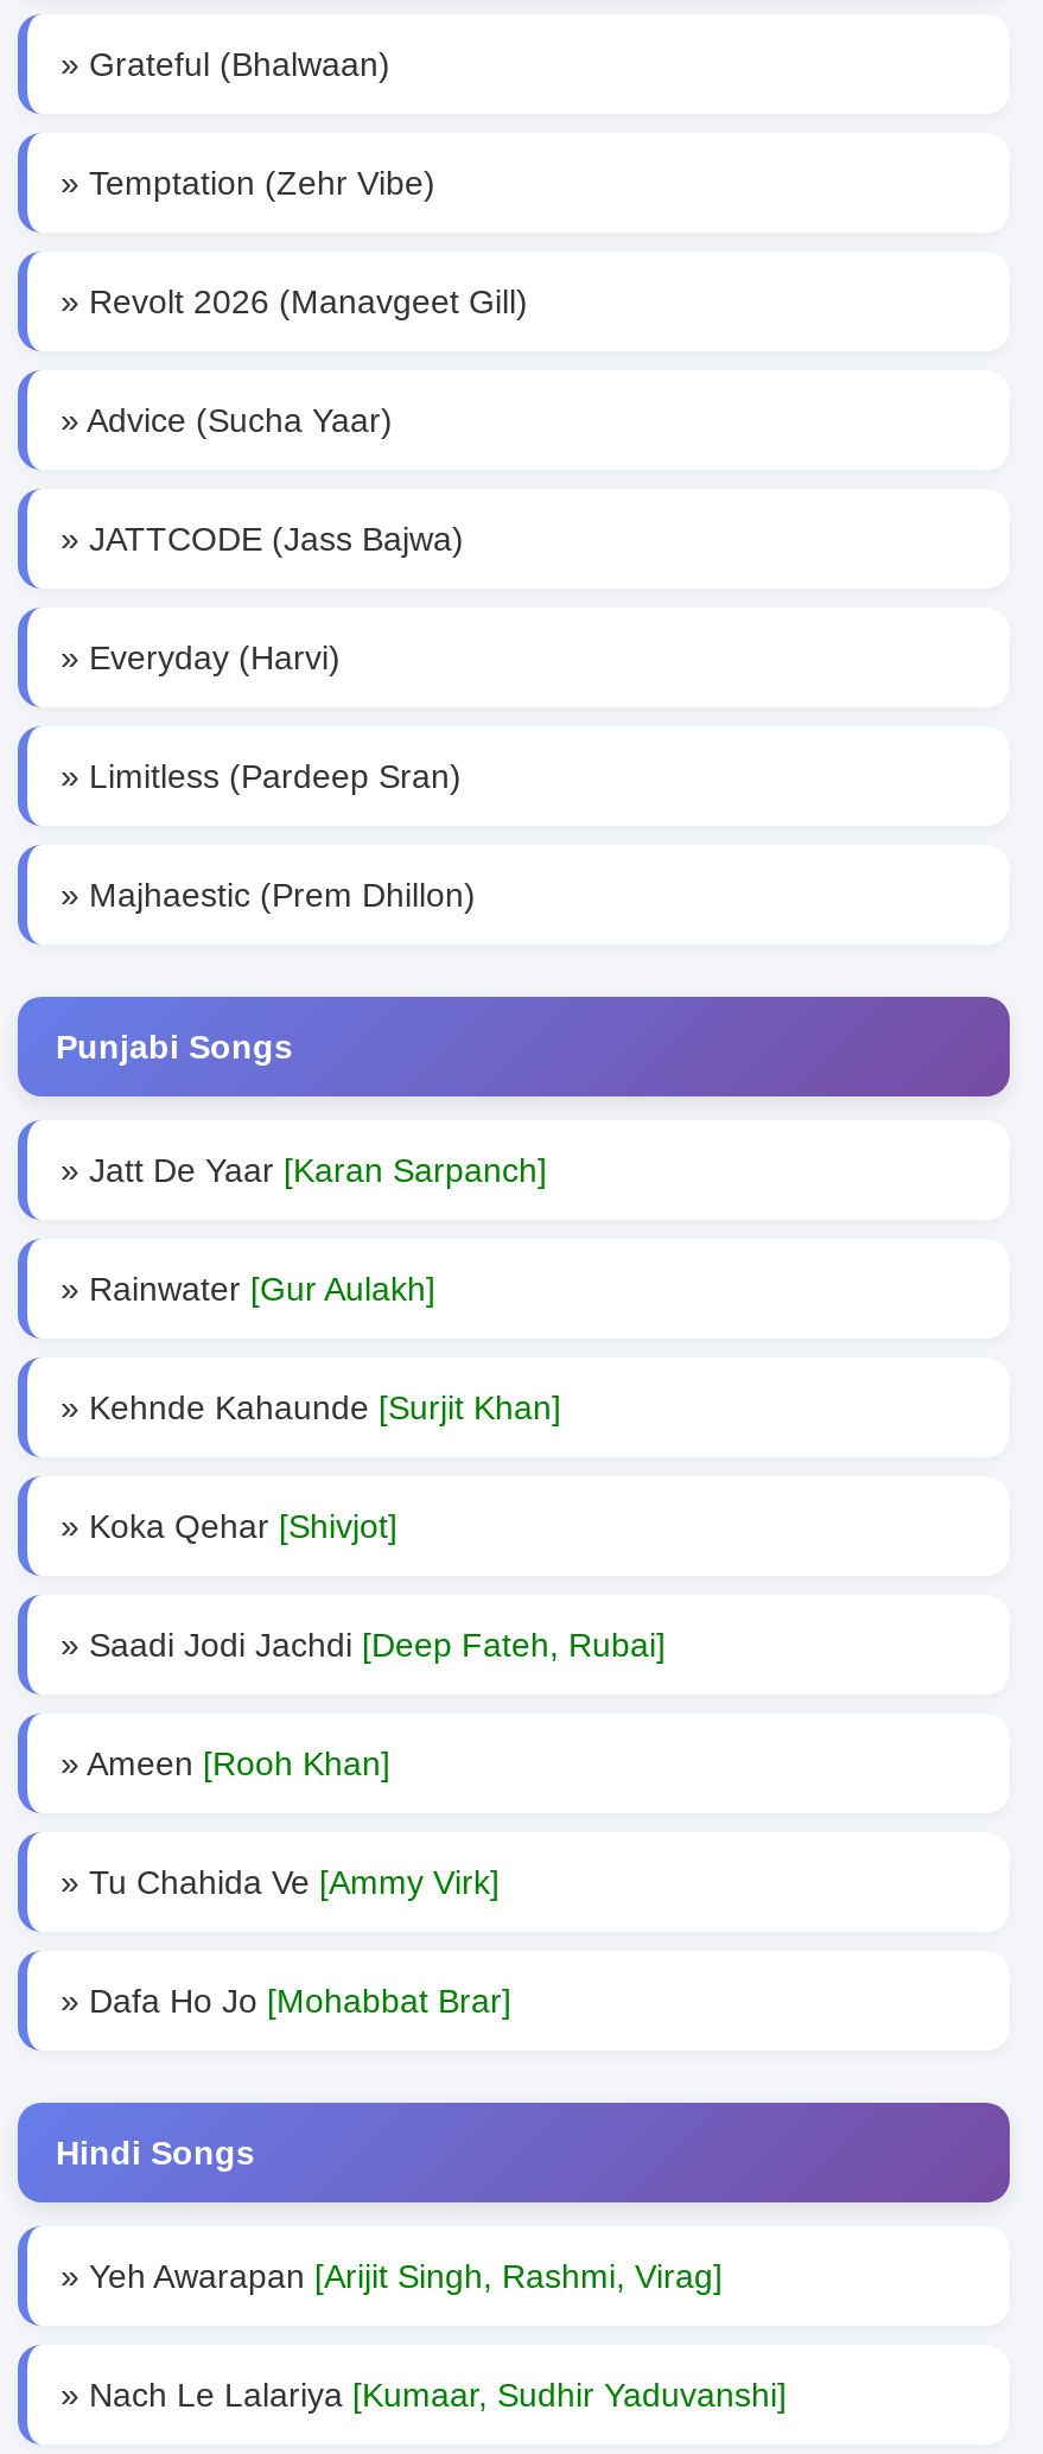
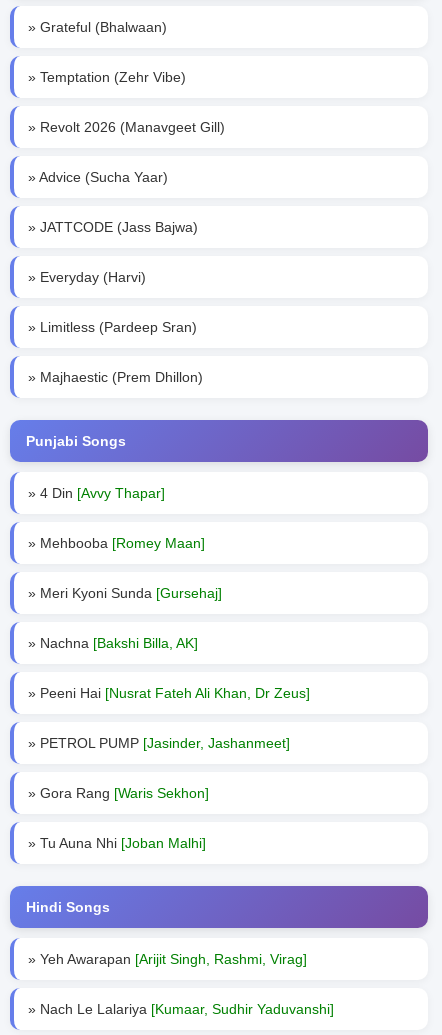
[61,1151,547,1189] » Jatt De Yaar [Karan Sarpanch] -> [28,485,165,501] » 4 Din [Avvy Thapar]
[61,1270,435,1308] » Rainwater [Gur Aulakh] -> [28,535,205,551] » Mehbooba [Romey Maan]
[61,1388,561,1426] » Kehnde Kahaunde [Surjit Khan] -> [28,585,222,601] » Meri Kyoni Sunda [Gursehaj]
[61,1507,398,1545] » Koka Qehar [Shivjot] -> [28,635,198,651] » Nachna [Bakshi Billa, AK]
[61,1626,666,1664] » Saadi Jodi Jachdi [Deep Fateh, Rubai] -> [28,685,310,701] » Peeni Hai [Nusrat Fateh Ali Khan, Dr Zeus]
[61,1744,390,1782] » Ameen [Rooh Khan] -> [28,735,290,751] » PETROL PUMP [Jasinder, Jashanmeet]
[61,1863,500,1901] » Tu Chahida Ve [Ammy Virk] -> [28,785,209,801] » Gora Rang [Waris Sekhon]
[61,1982,511,2020] » Dafa Ho Jo [Mohabbat Brar] -> [28,835,206,851] » Tu Auna Nhi [Joban Malhi]

